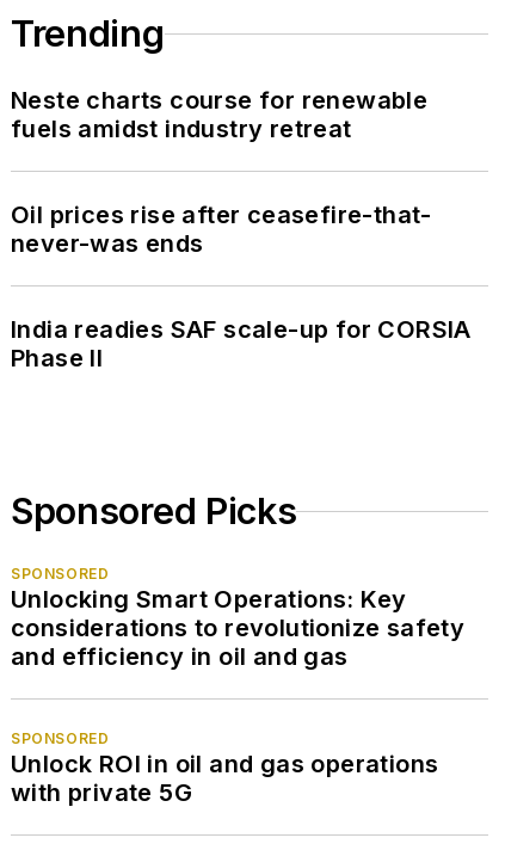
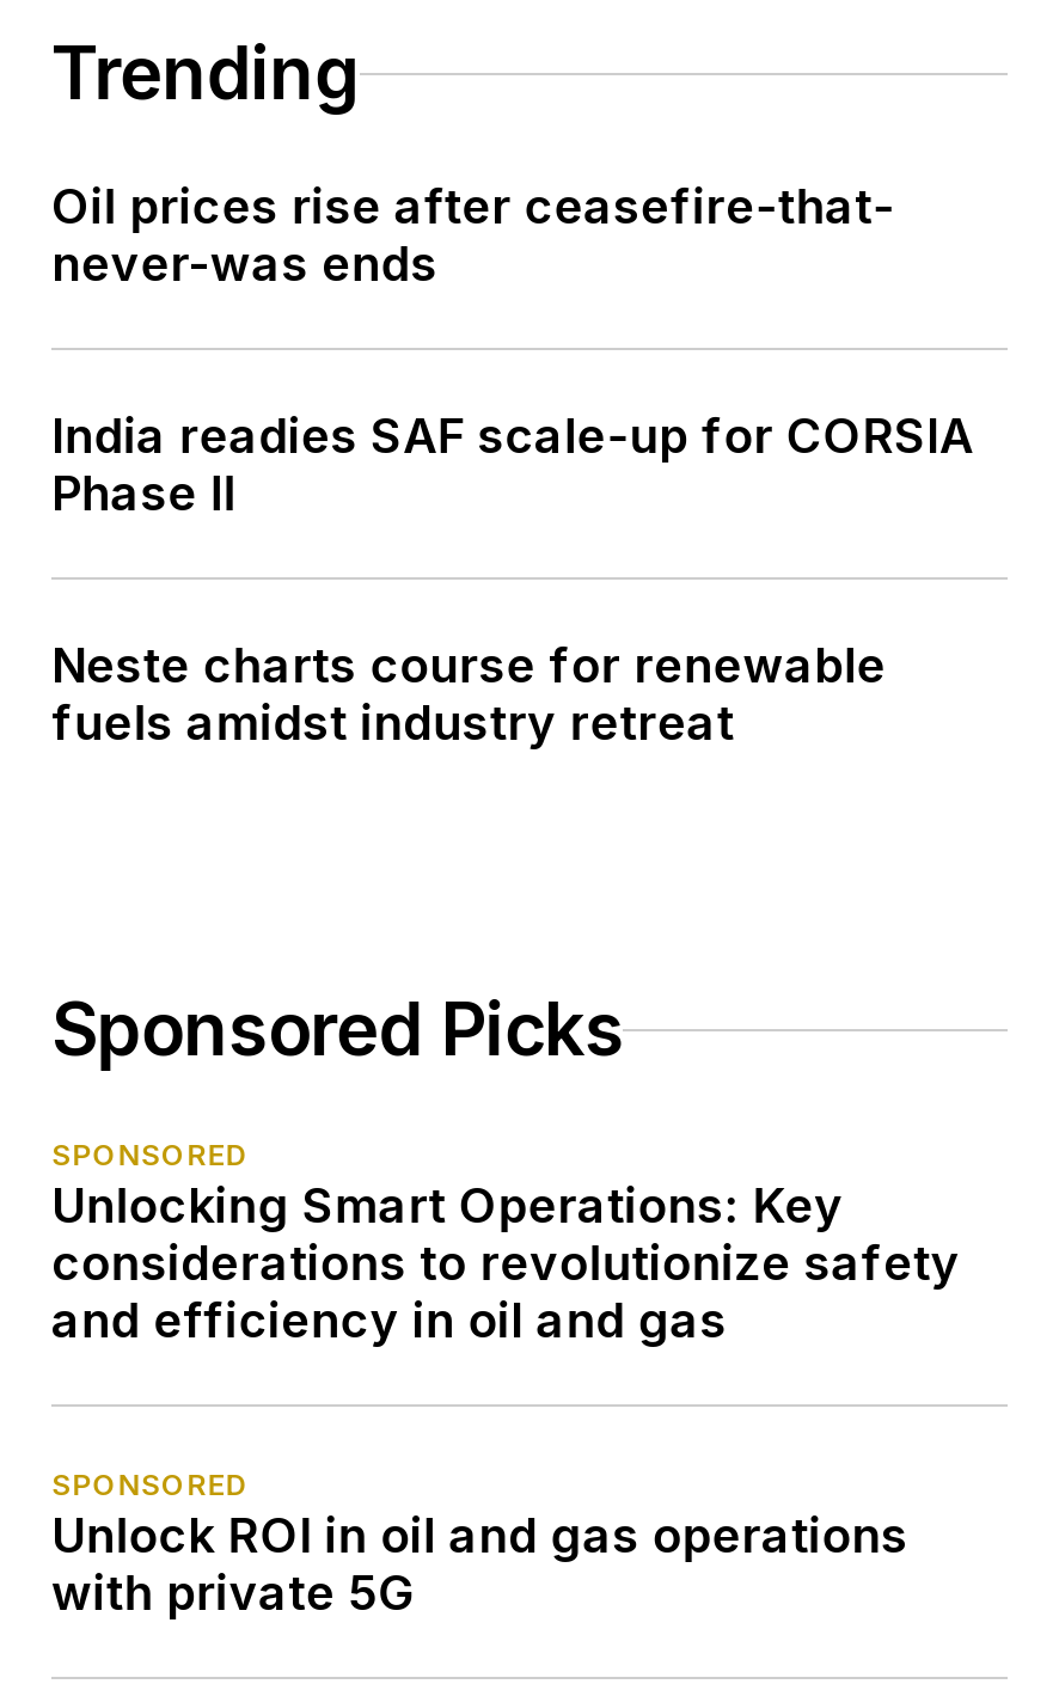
moved [11,86,428,144] -> [51,638,886,752]: Neste charts course for renewable | fuels amidst industry retreat
moved [11,201,471,373] -> [51,179,974,523]: Oil prices rise after ceasefire-that- | never-was ends | India readies SAF scale-up for CORSIA | Phase II

